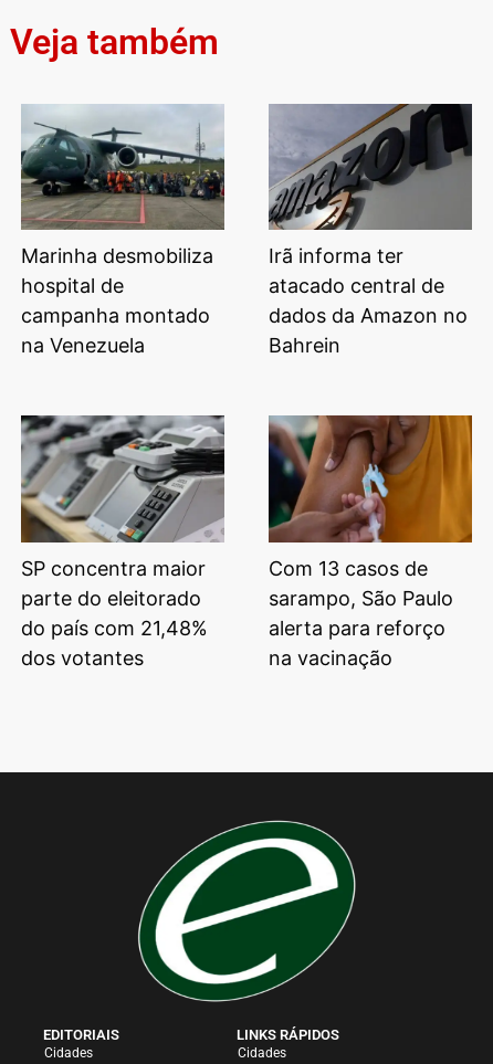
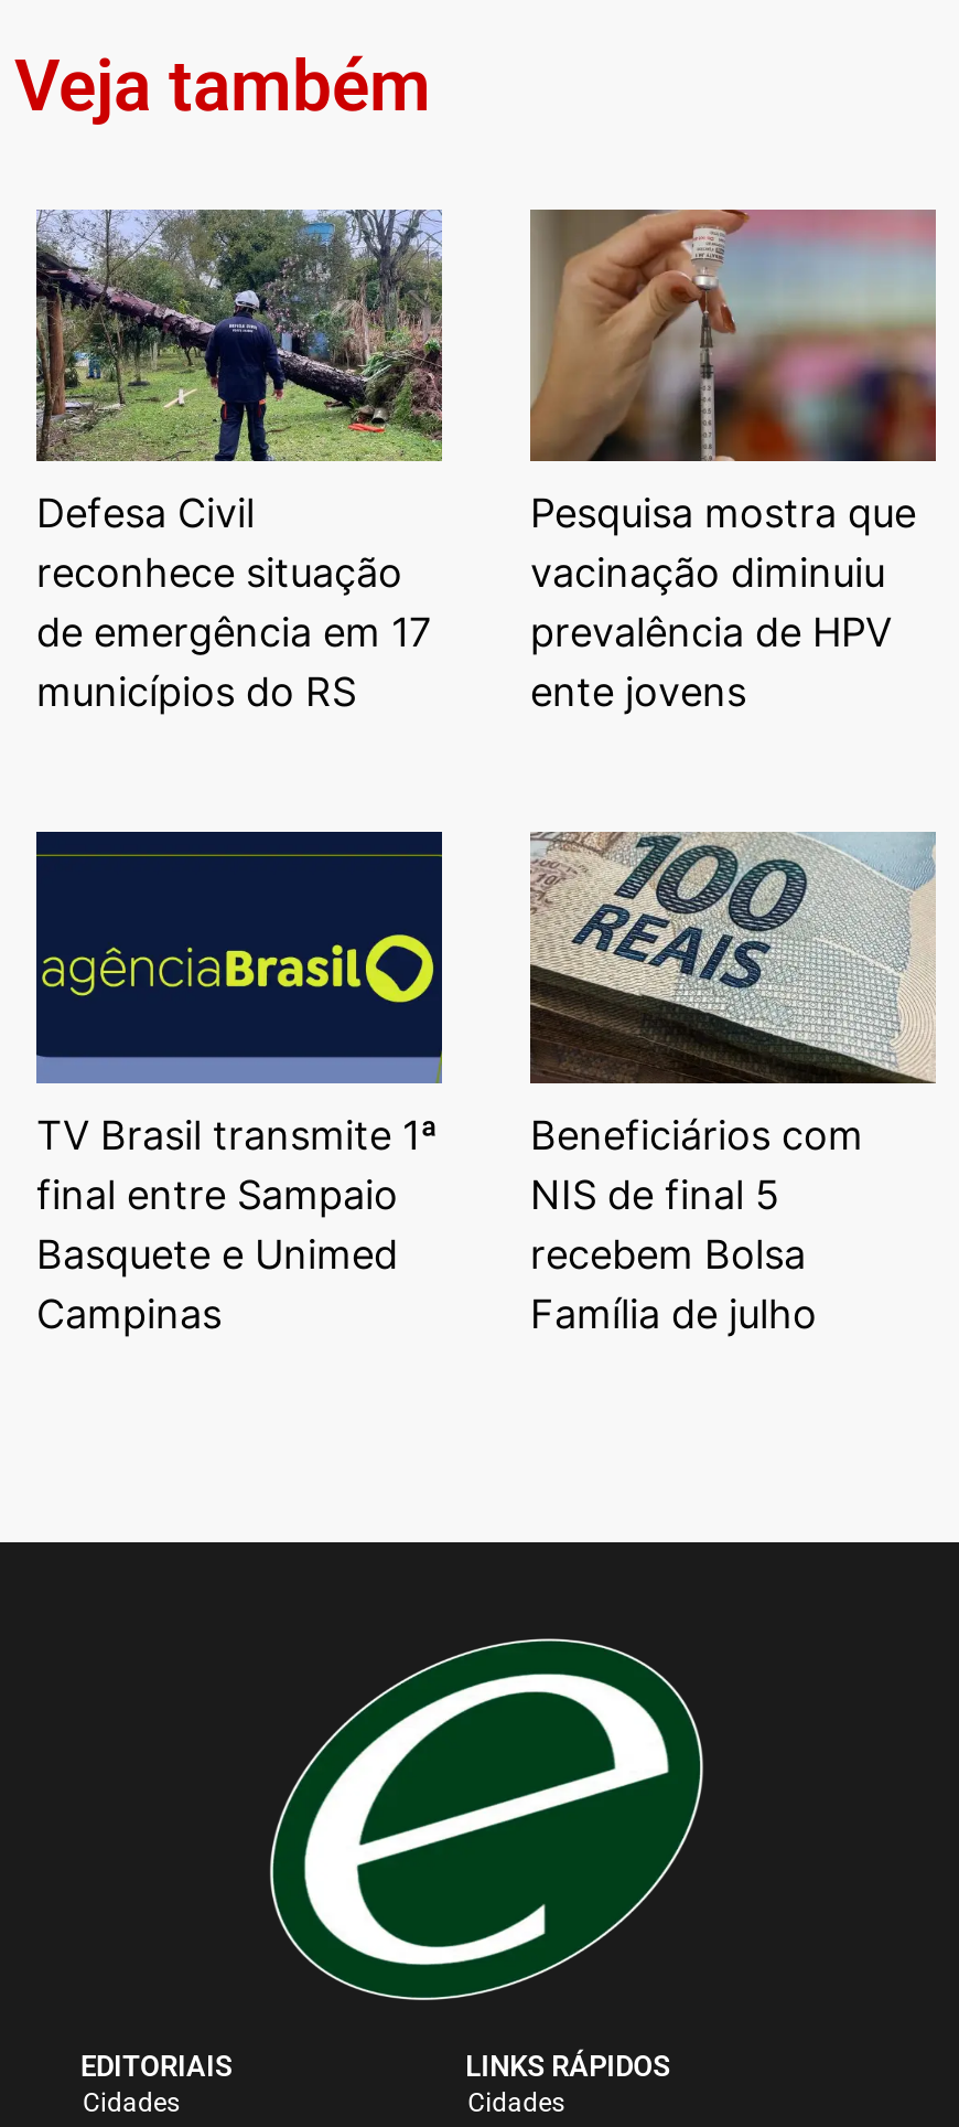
[21,105,224,357] [image] | Marinha desmobiliza | hospital de | campanha montado | na Venezuela -> [34,210,444,716] [image] | Defesa Civil | reconhece situação | de emergência em 17 | municípios do RS
[269,103,472,357] [image] | Irã informa ter | atacado central de | dados da Amazon no | Bahrein -> [530,207,936,716] [image] | Pesquisa mostra que | vacinação diminuiu | prevalência de HPV | ente jovens
[20,415,224,669] [image] | SP concentra maior | parte do eleitorado | do país com 21,48% | dos votantes -> [34,830,444,1338] [image] | TV Brasil transmite 1ª | final entre Sampaio | Basquete e Unimed | Campinas
[268,414,473,669] [image] | Com 13 casos de | sarampo, São Paulo | alerta para reforço | na vacinação -> [528,832,936,1338] [image] | Beneficiários com | NIS de final 5 | recebem Bolsa | Família de julho

